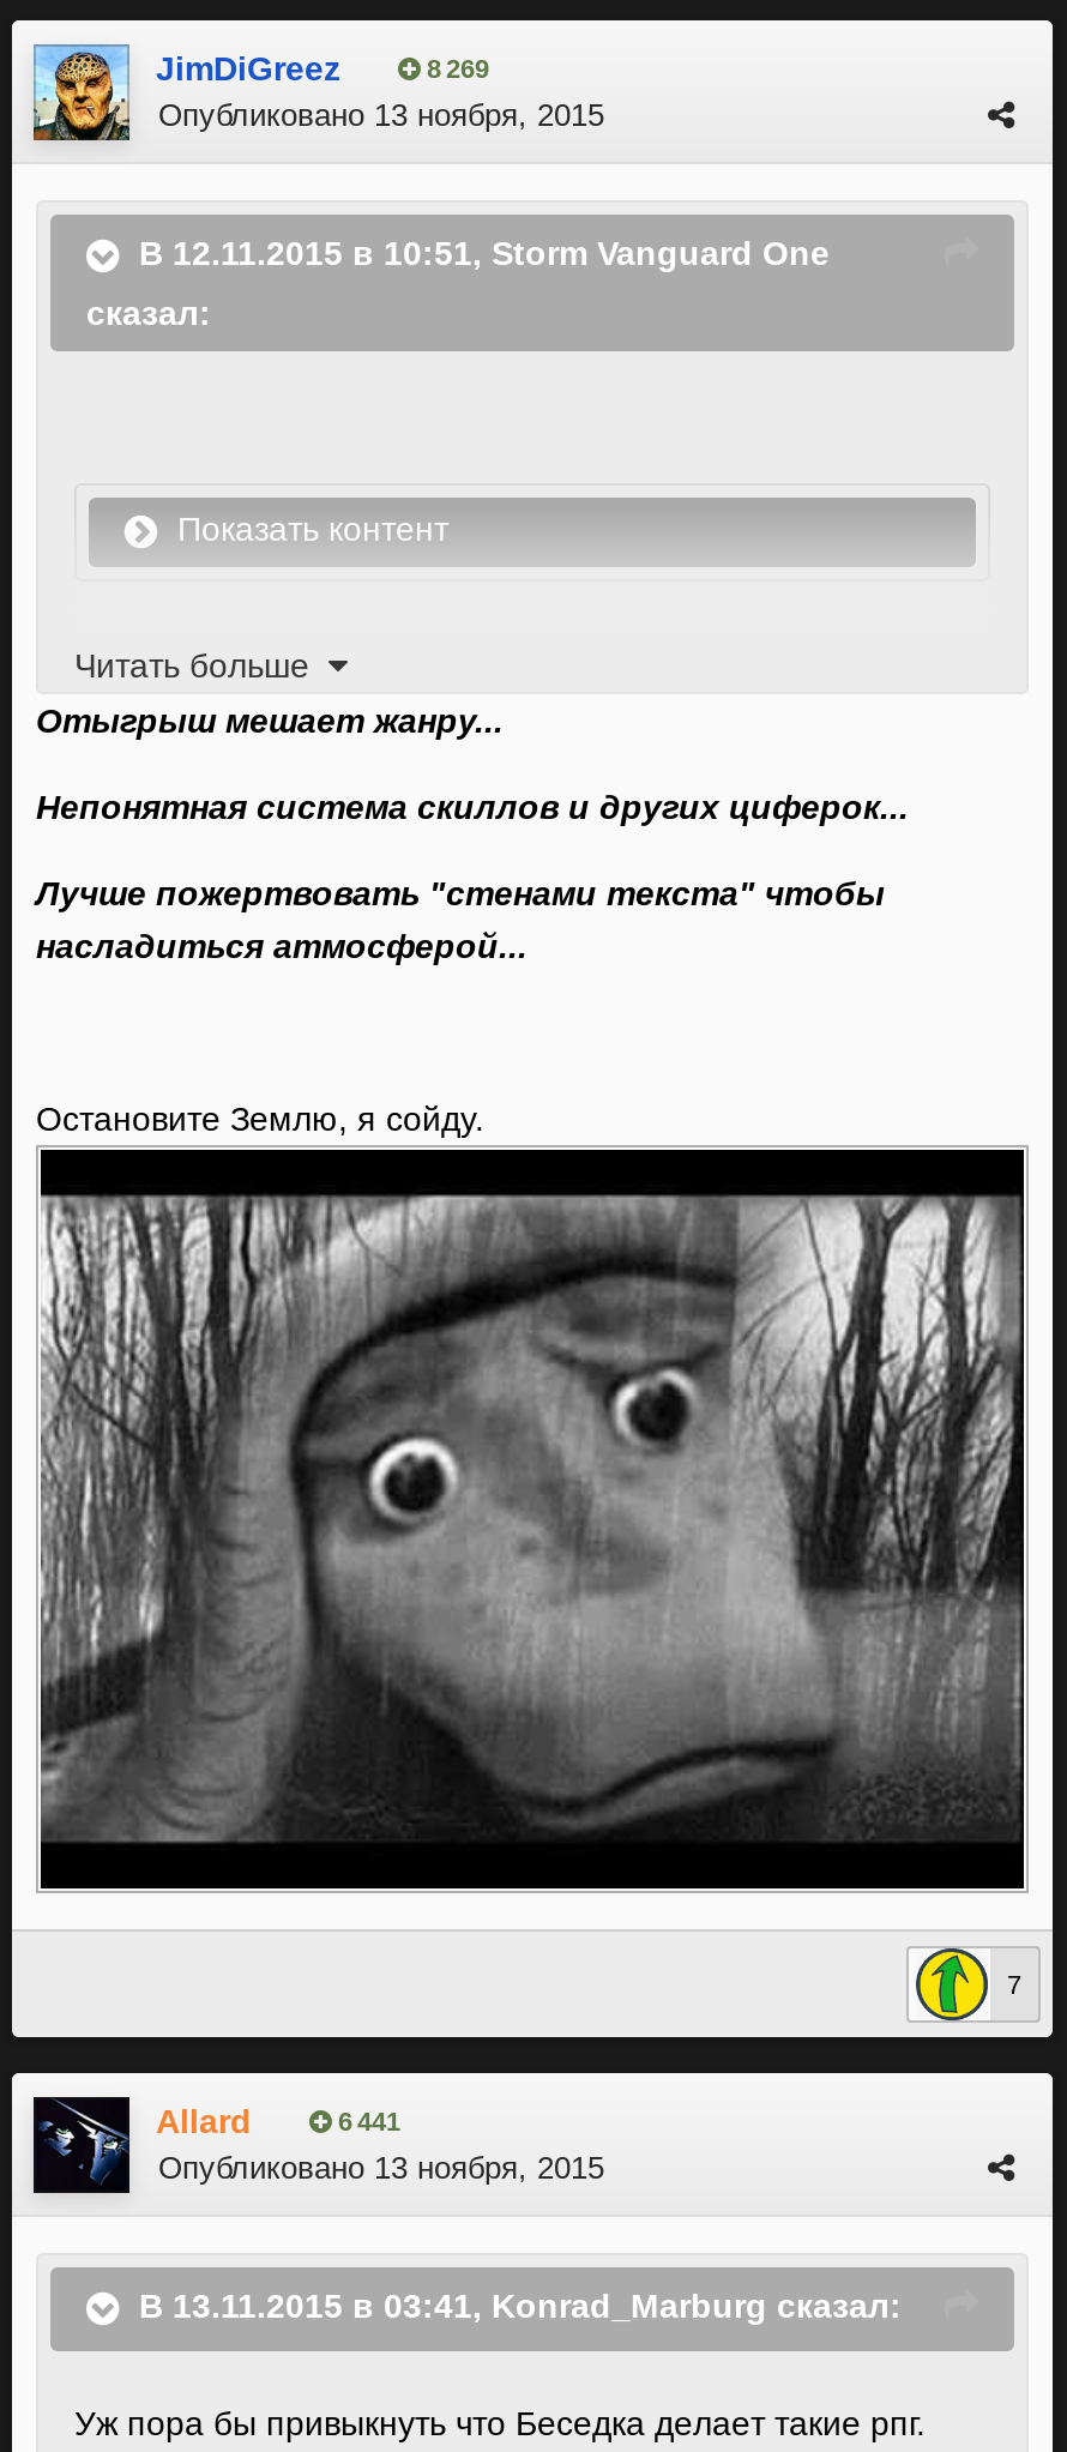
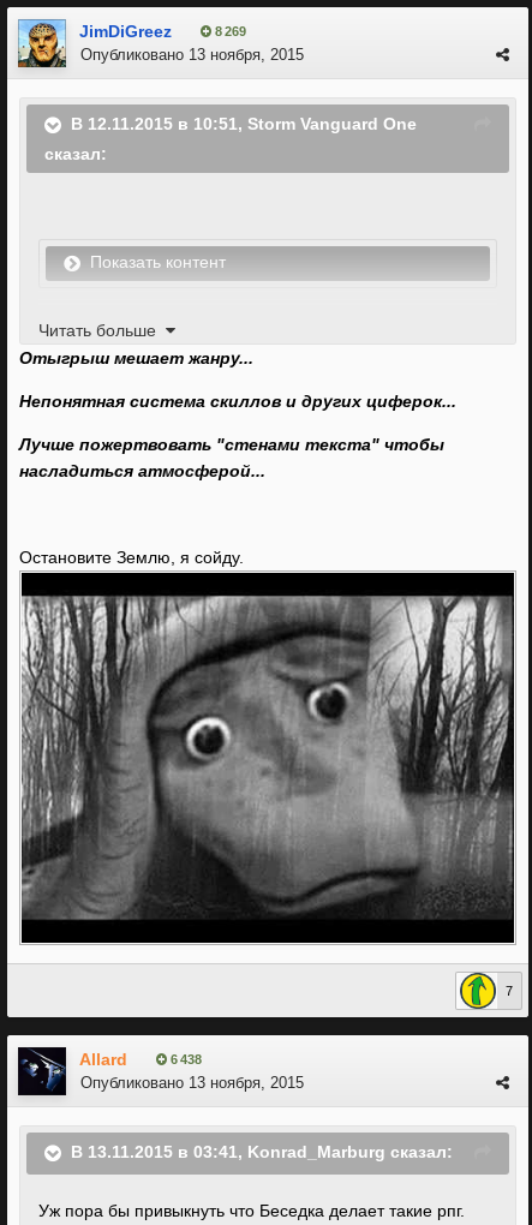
[331,2107,400,2135] 6 441 -> [167,1052,202,1066] 6 438

